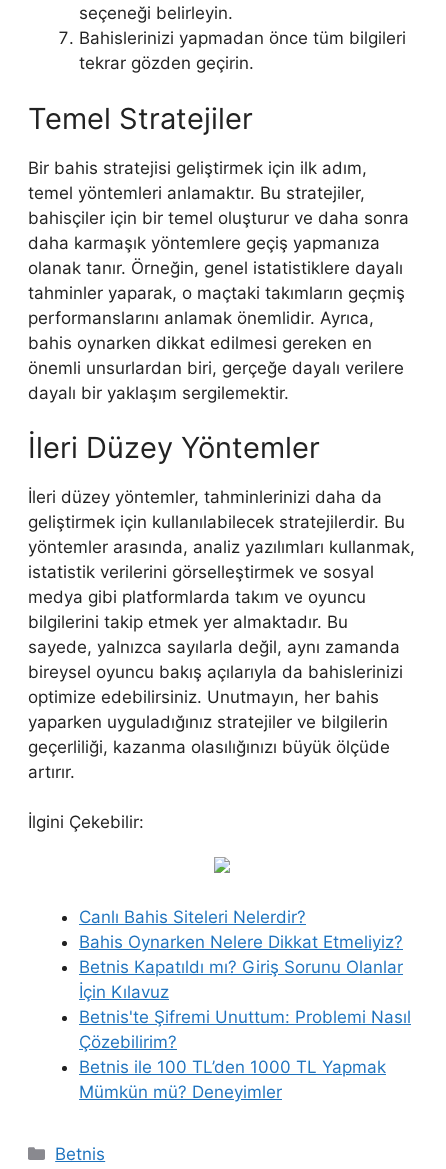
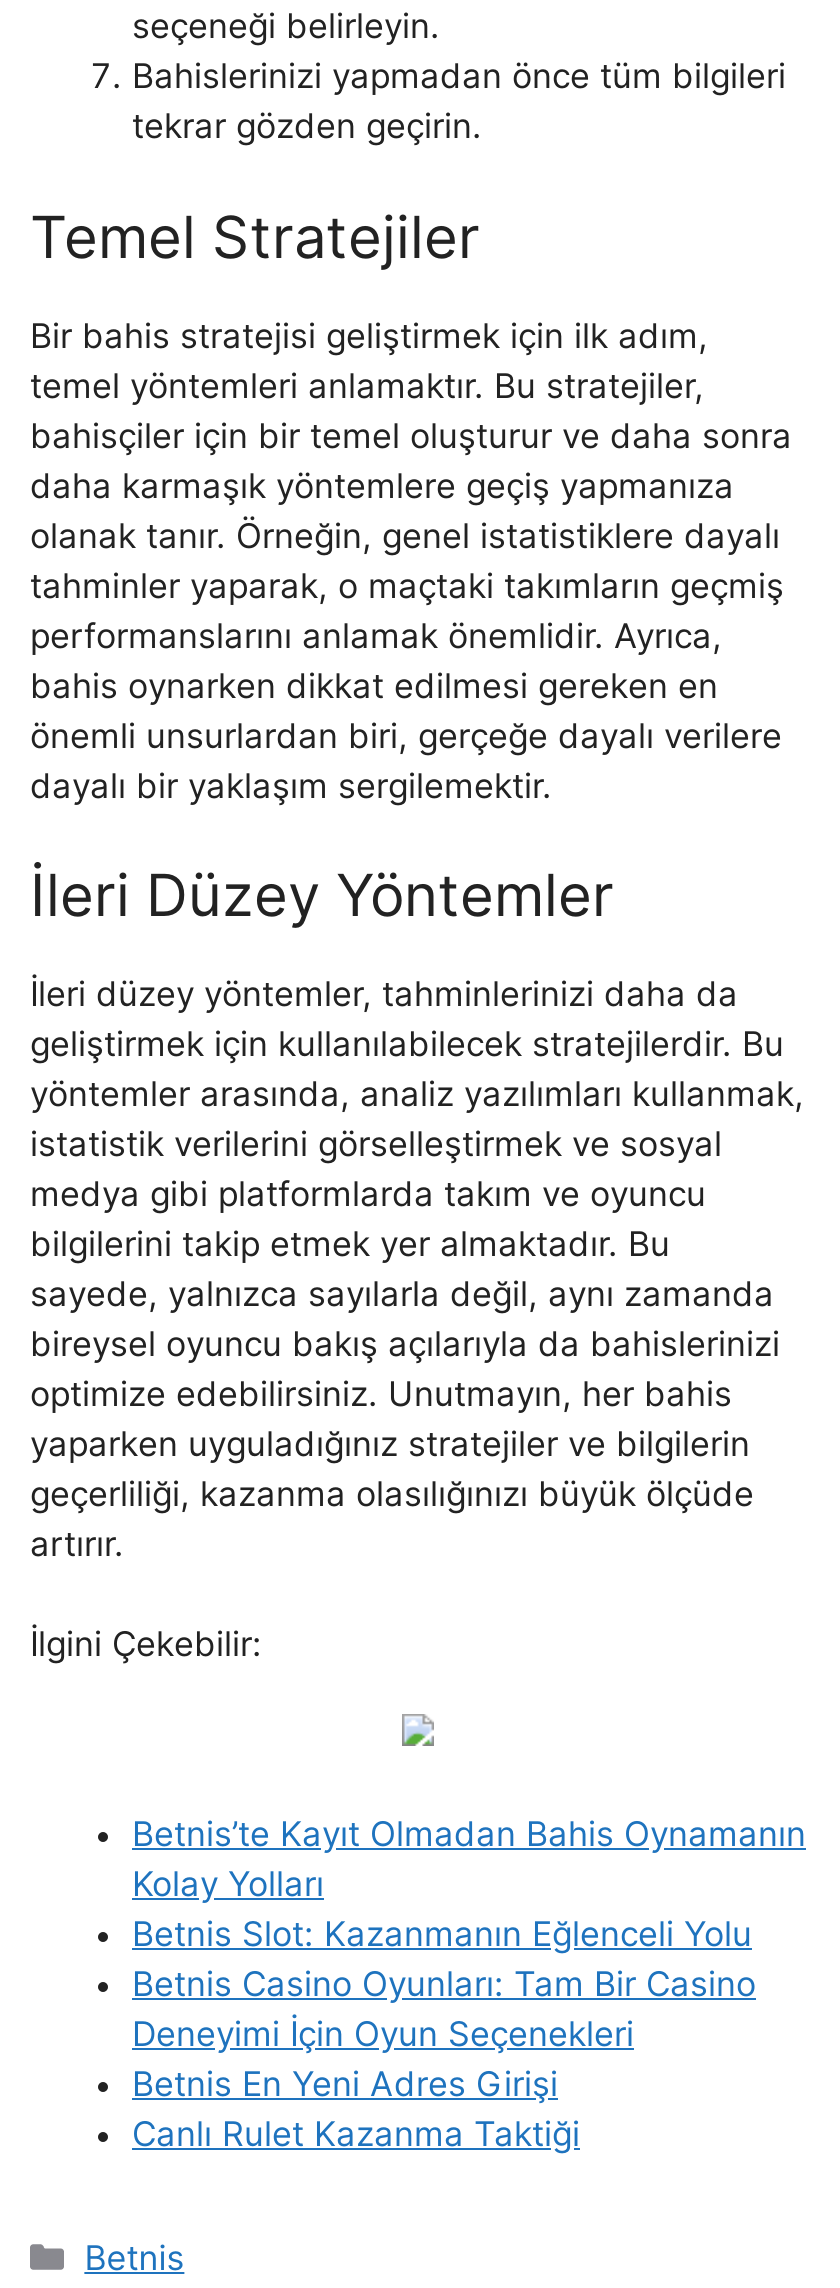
[79,907,411,1102] Canlı Bahis Siteleri Nelerdir? | Bahis Oynarken Nelere Dikkat Etmeliyiz? | Betnis Kapatıldı mı? Giriş Sorunu Olanlar | İçin Kılavuz | Betnis'te Şifremi Unuttum: Problemi Nasıl | Çözebilirim? | Betnis ile 100 TL’den 1000 TL Yapmak | Mümkün mü? Deneyimler -> [132,1814,806,2154] Betnis’te Kayıt Olmadan Bahis Oynamanın | Kolay Yolları | Betnis Slot: Kazanmanın Eğlenceli Yolu | Betnis Casino Oyunları: Tam Bir Casino | Deneyimi İçin Oyun Seçenekleri | Betnis En Yeni Adres Girişi | Canlı Rulet Kazanma Taktiği

